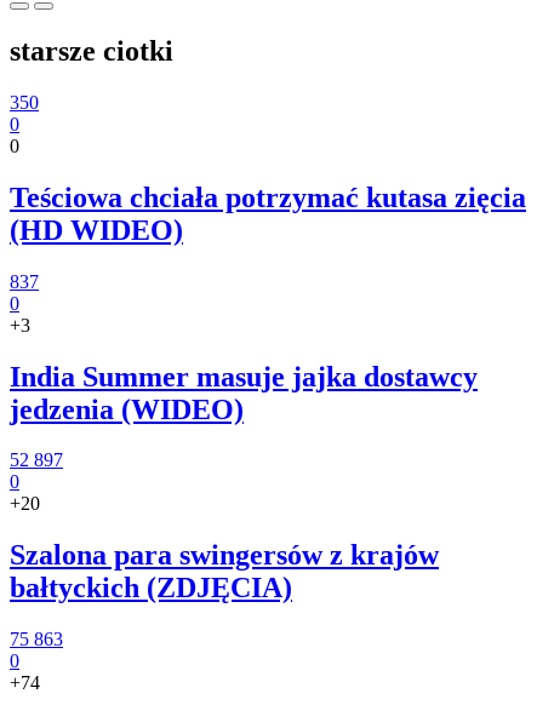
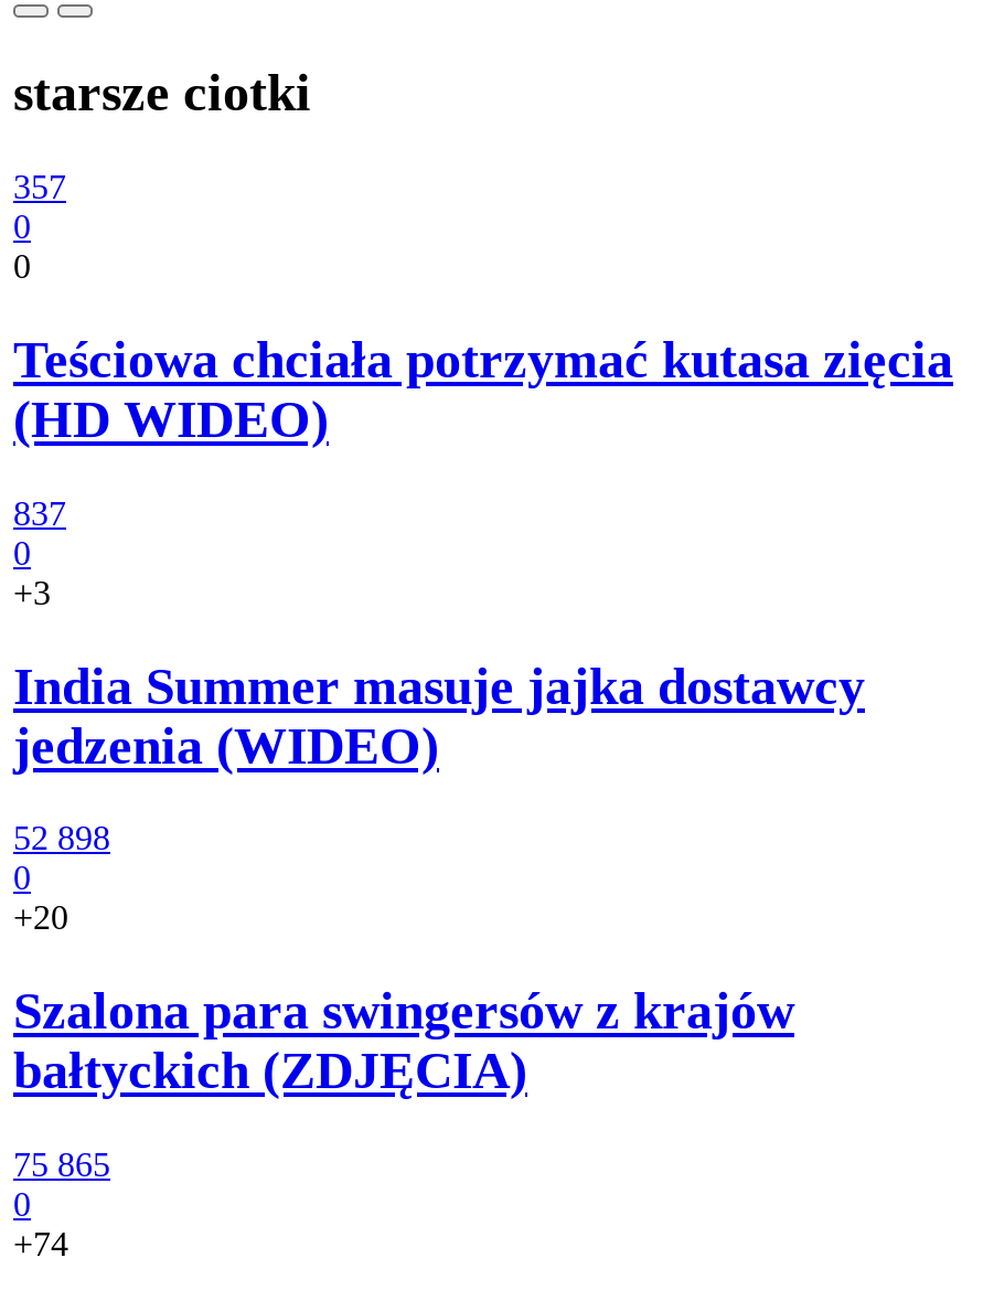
[10,92,39,112] 350 -> [13,167,66,205] 357
[10,450,63,470] 52 897 -> [13,820,110,857] 52 898
[10,629,63,650] 75 863 -> [13,1146,110,1183] 75 865

